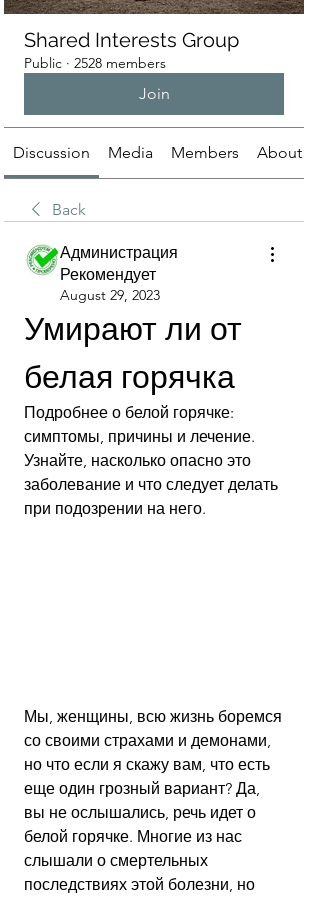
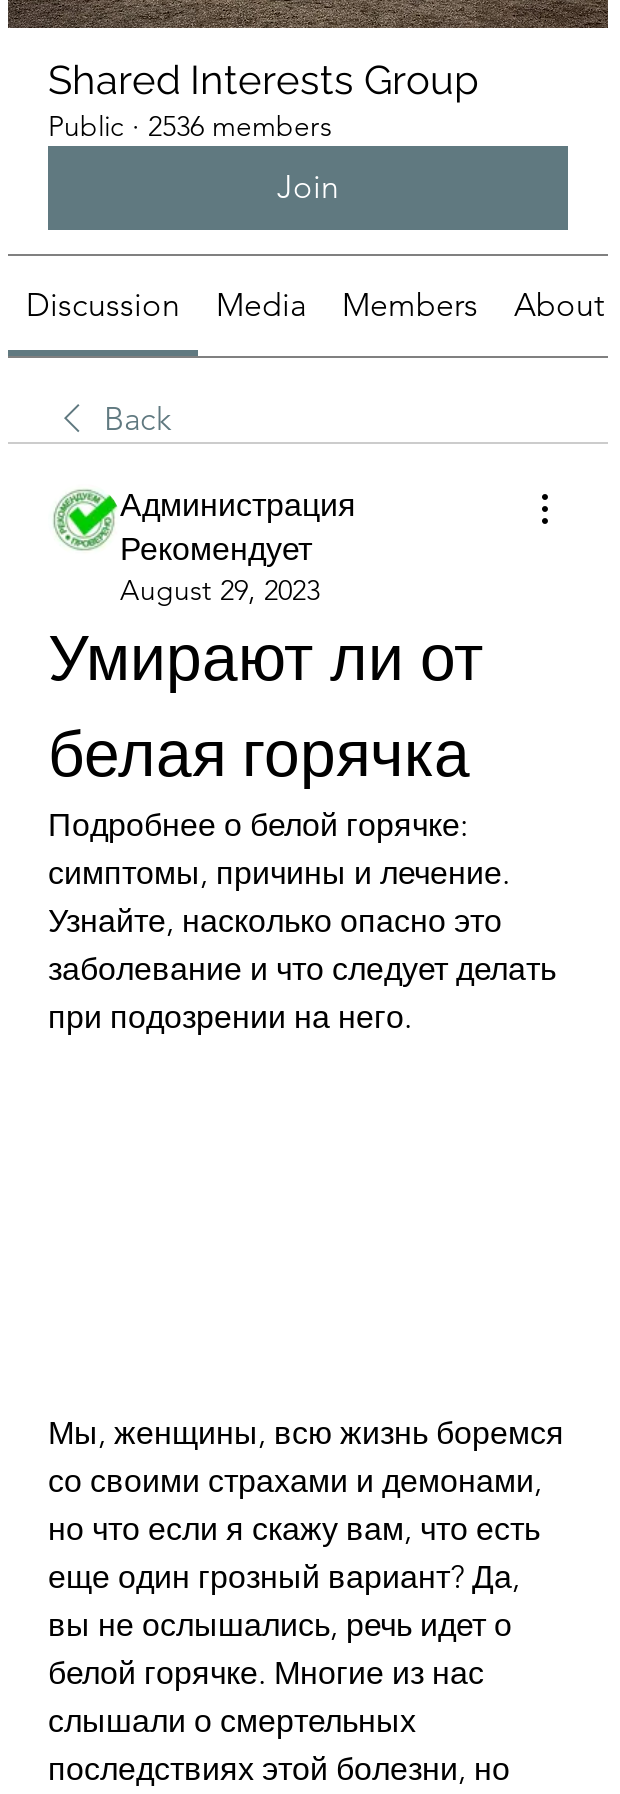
[24,54,166,72] Public · 2528 members -> [48,108,332,144] Public · 2536 members

